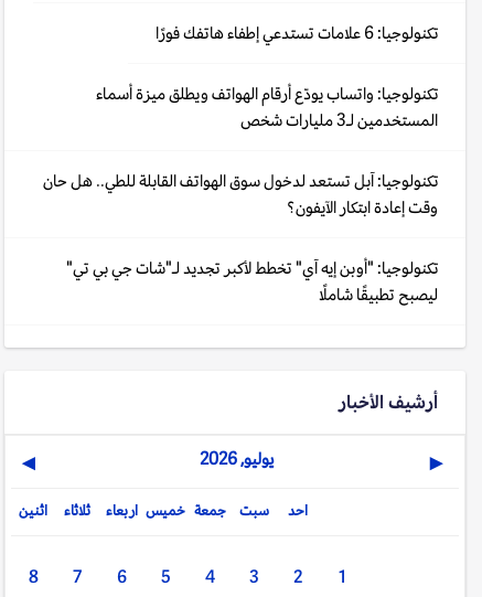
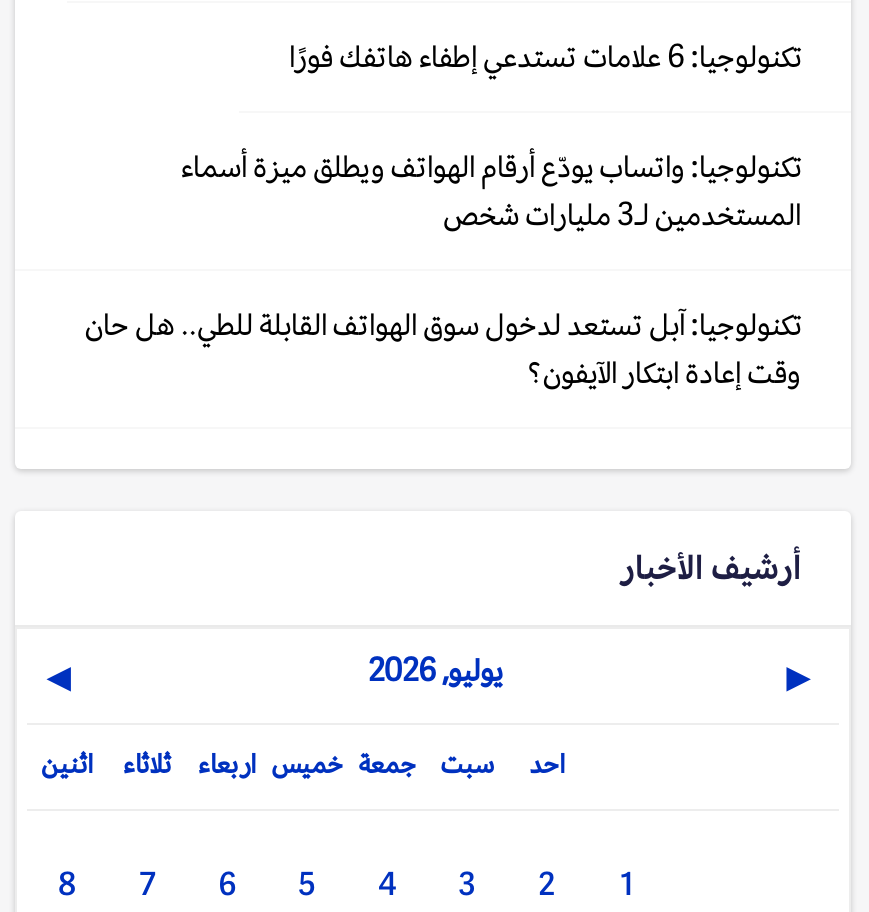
[66,257,438,305] تكنولوجيا: "أوبن إيه آي" تخطط لأكبر تجديد لـ"شات جي بي تي" | ليصبح تطبيقًا شاملًا -> none

